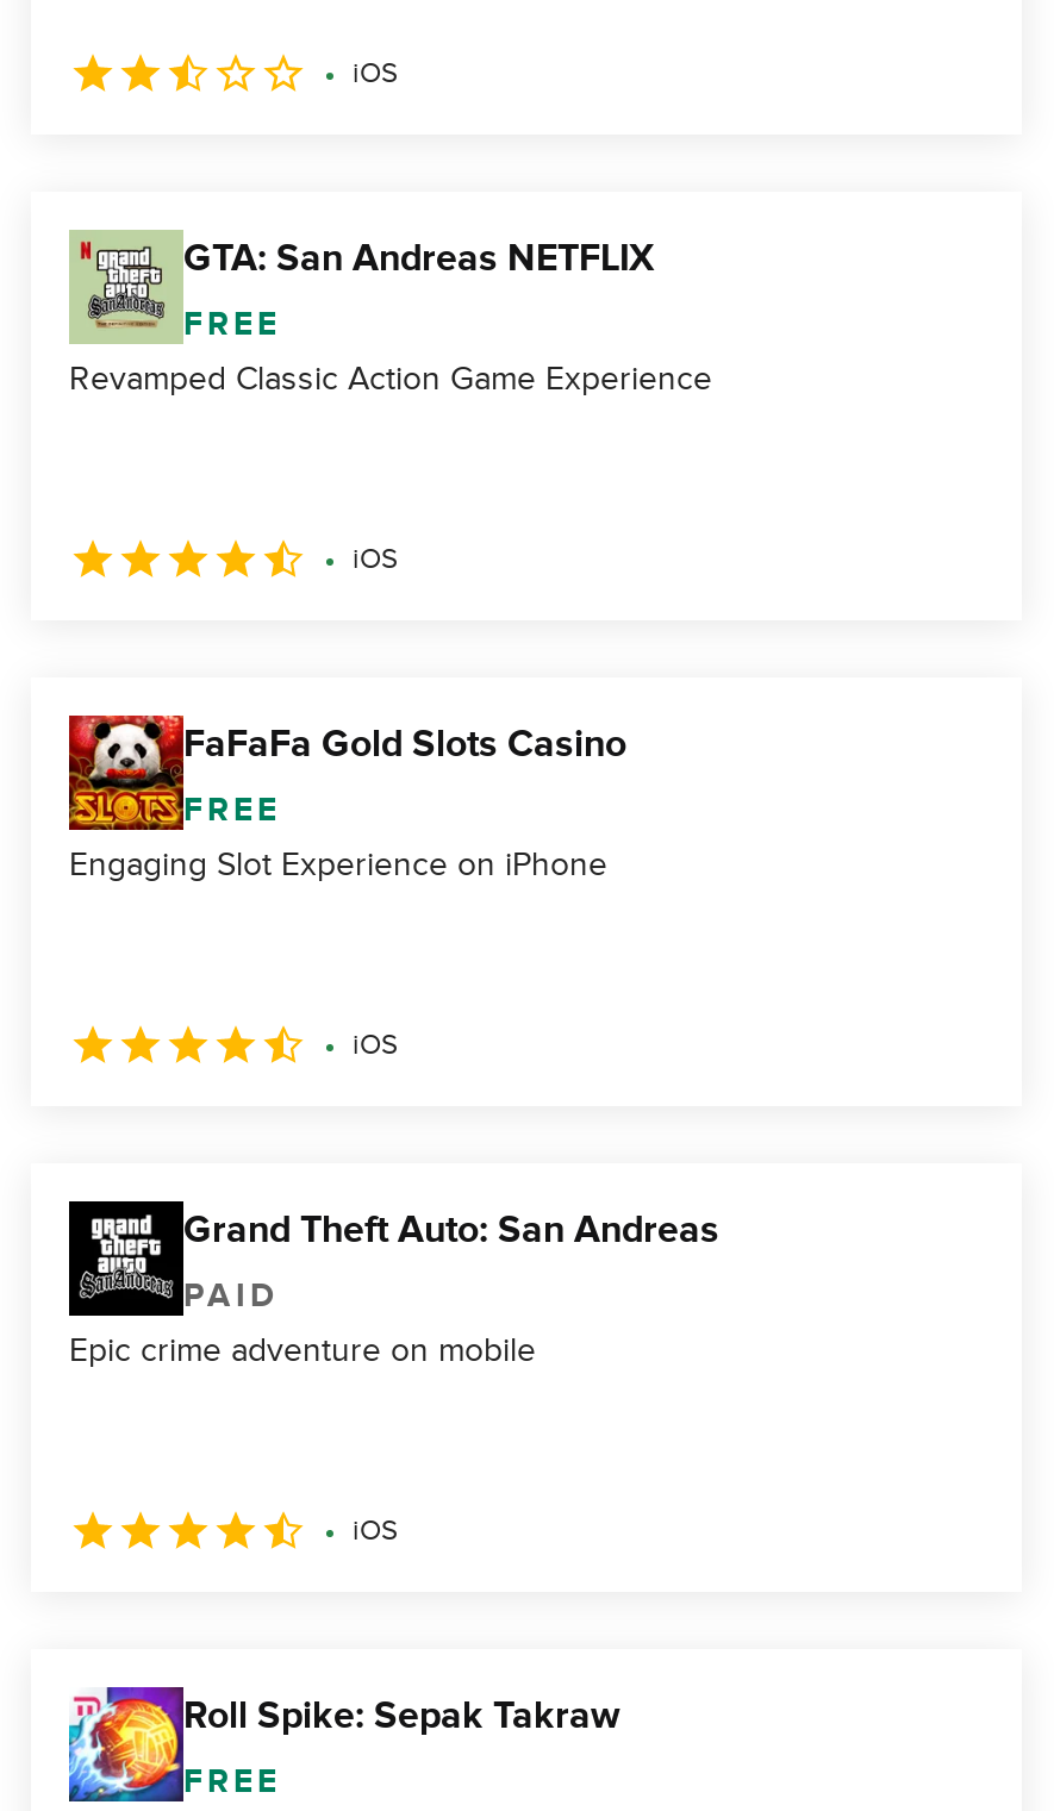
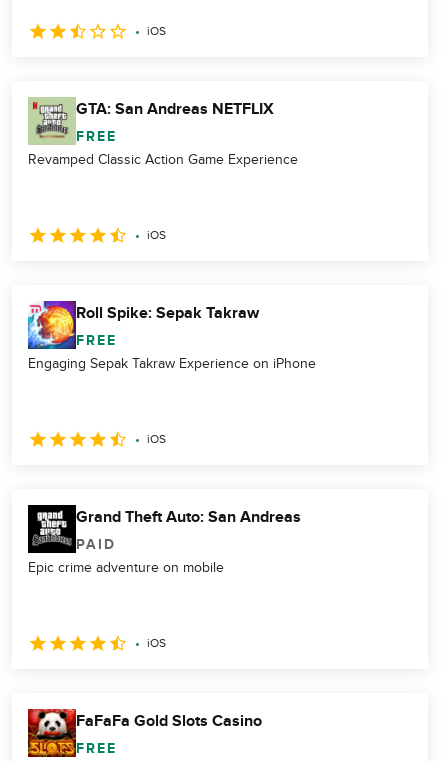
moved [67,713,626,828] -> [27,708,262,758]: [image] | FaFaFa Gold Slots Casino
[69,844,607,885] Engaging Slot Experience on iPhone -> [28,355,316,372] Engaging Sepak Takraw Experience on iPhone
moved [67,1685,619,1804] -> [27,300,259,348]: [image] | Roll Spike: Sepak Takraw

